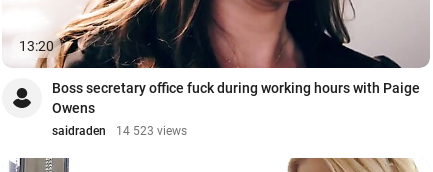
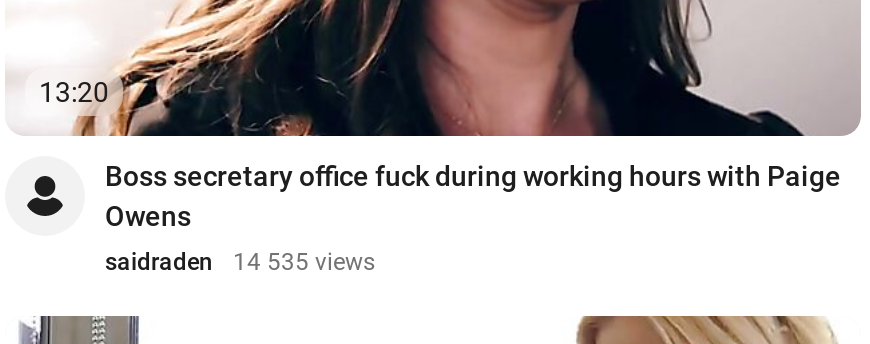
[52,124,187,138] saidraden 14 523 views -> [105,248,375,276] saidraden 14 535 views

